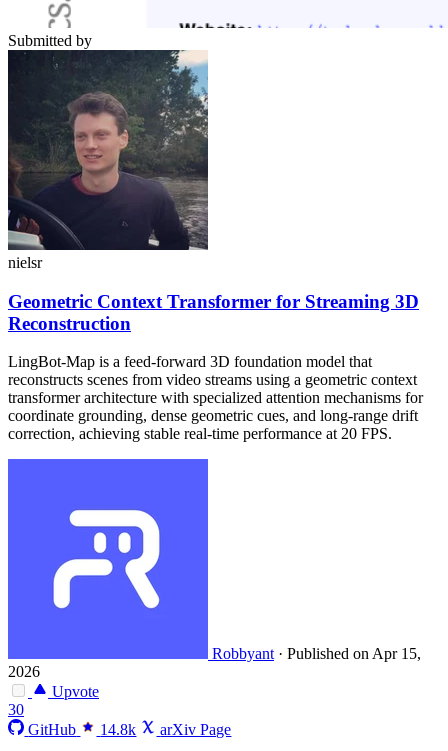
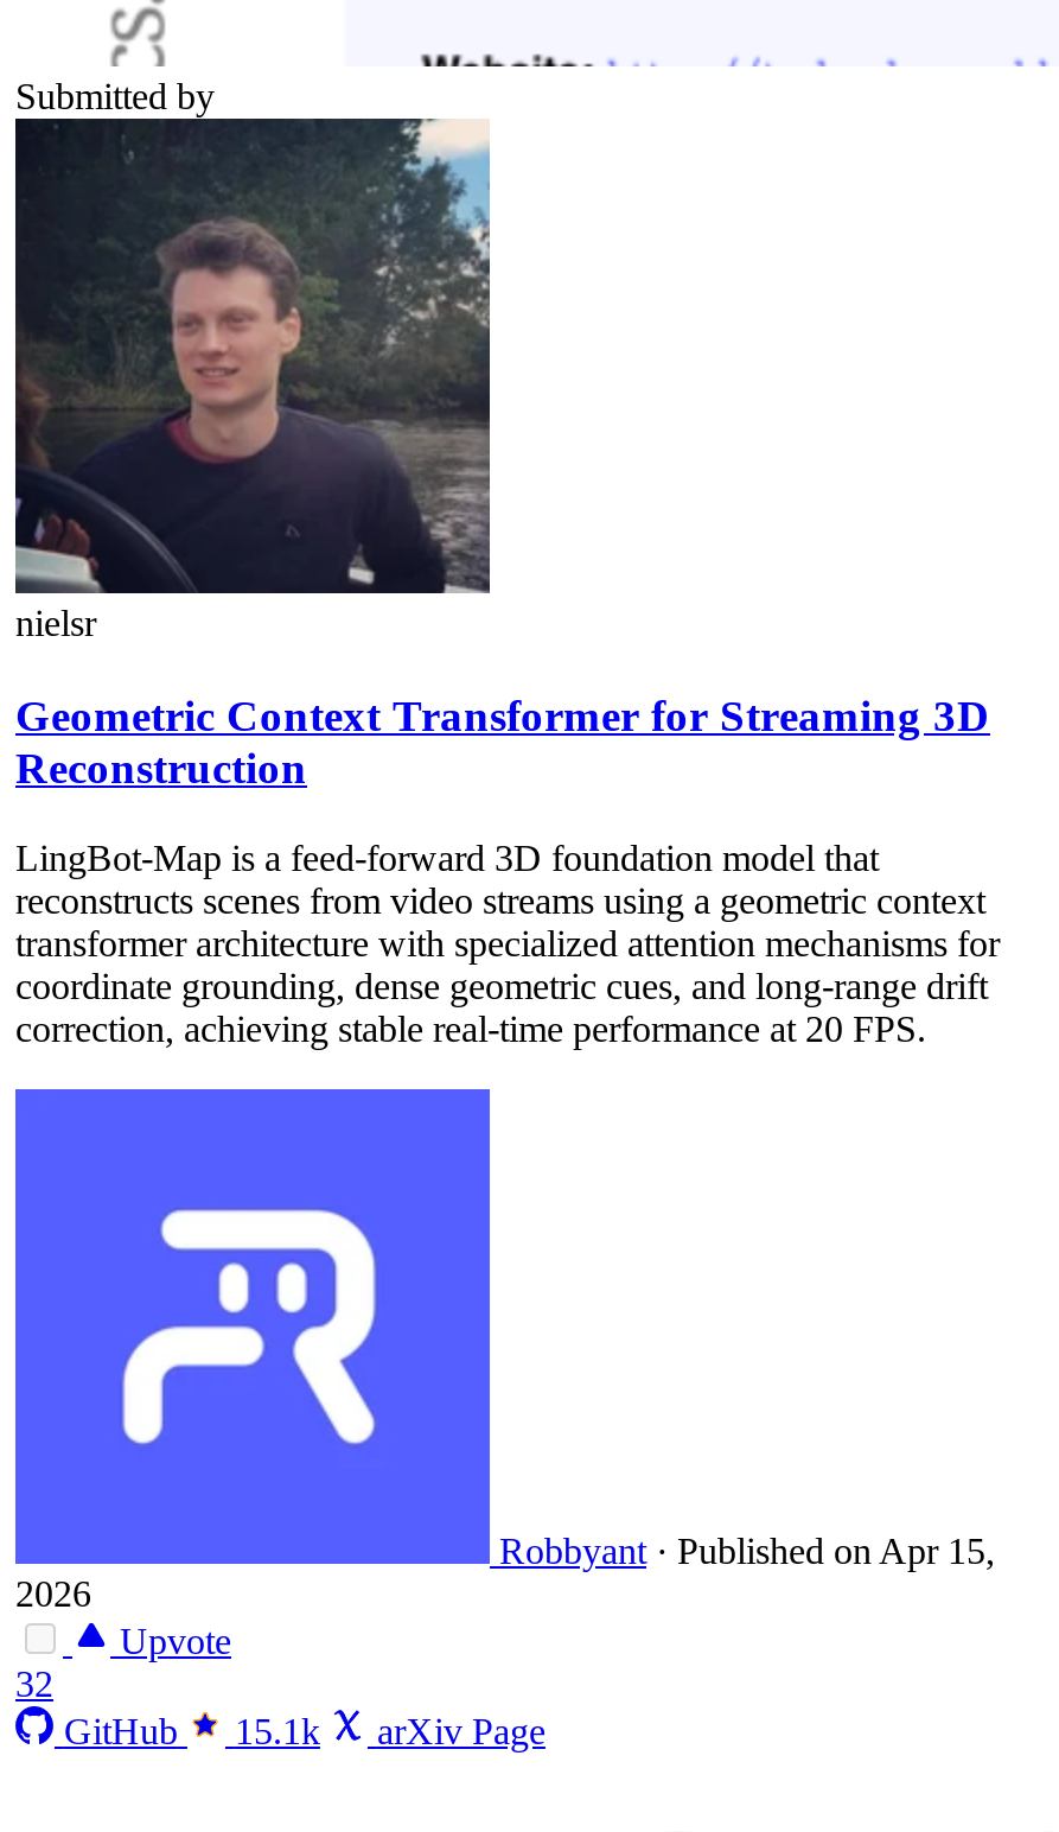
[8,701,24,718] 30 -> [15,1664,53,1705] 32
[28,721,231,738] GitHub 14.8k arXiv Page -> [64,1712,546,1752] GitHub 15.1k arXiv Page

